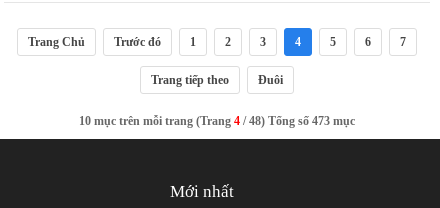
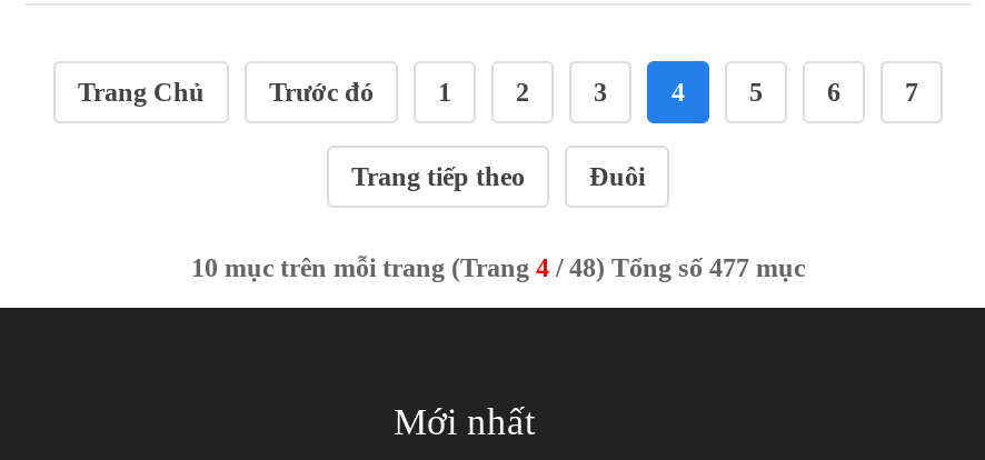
[79,114,355,128] 10 mục trên mỗi trang (Trang 4 / 48) Tổng số 473 mục -> [191,252,805,283] 10 mục trên mỗi trang (Trang 4 / 48) Tổng số 477 mục

